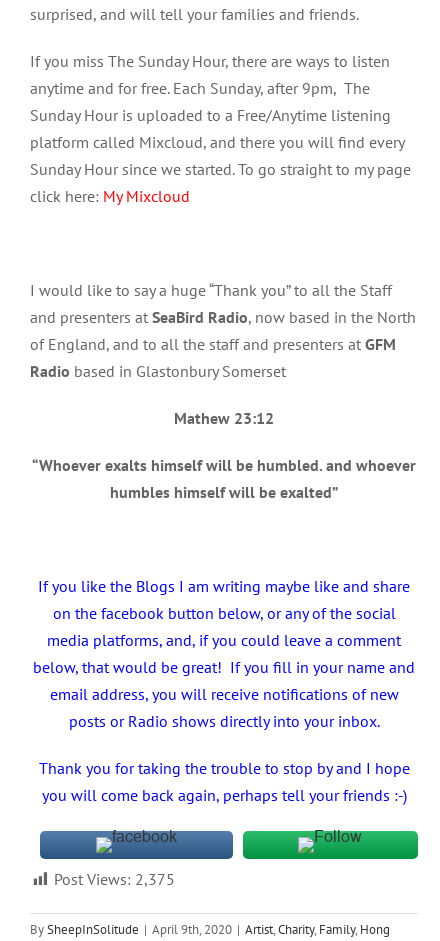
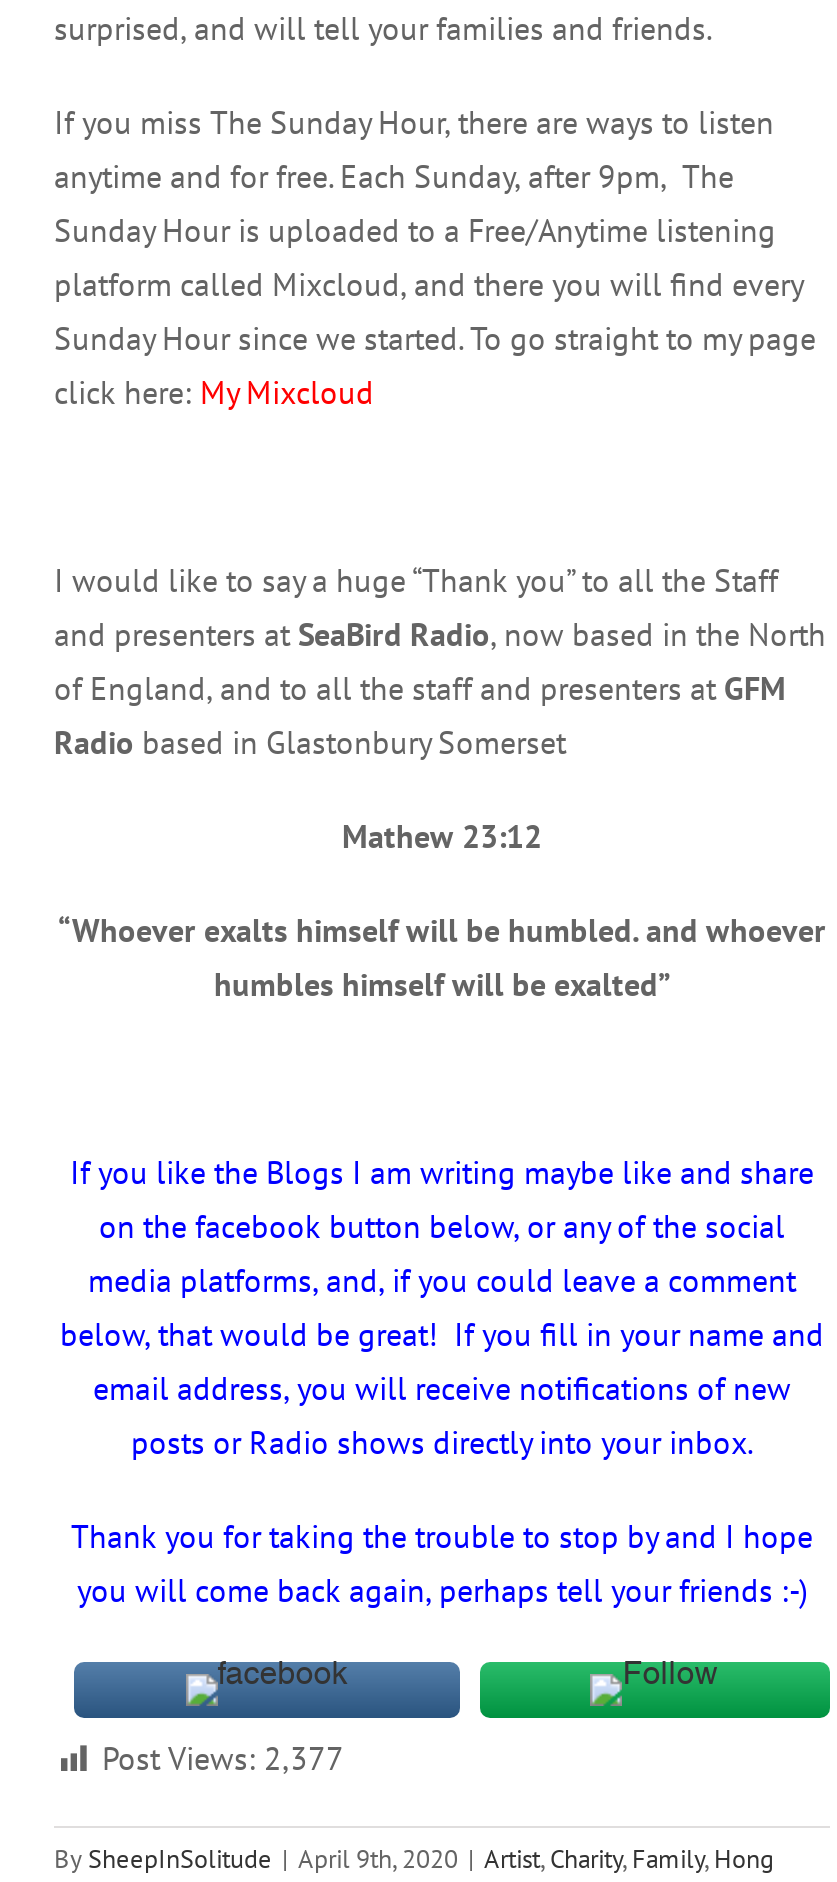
[54,869,175,889] Post Views: 2,375 -> [102,1738,344,1778] Post Views: 2,377

